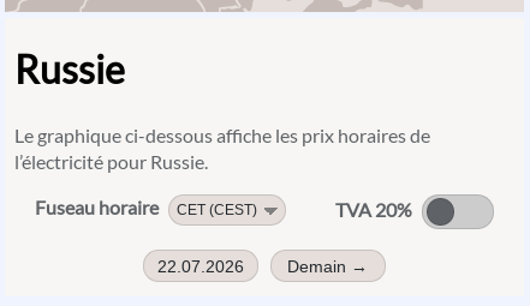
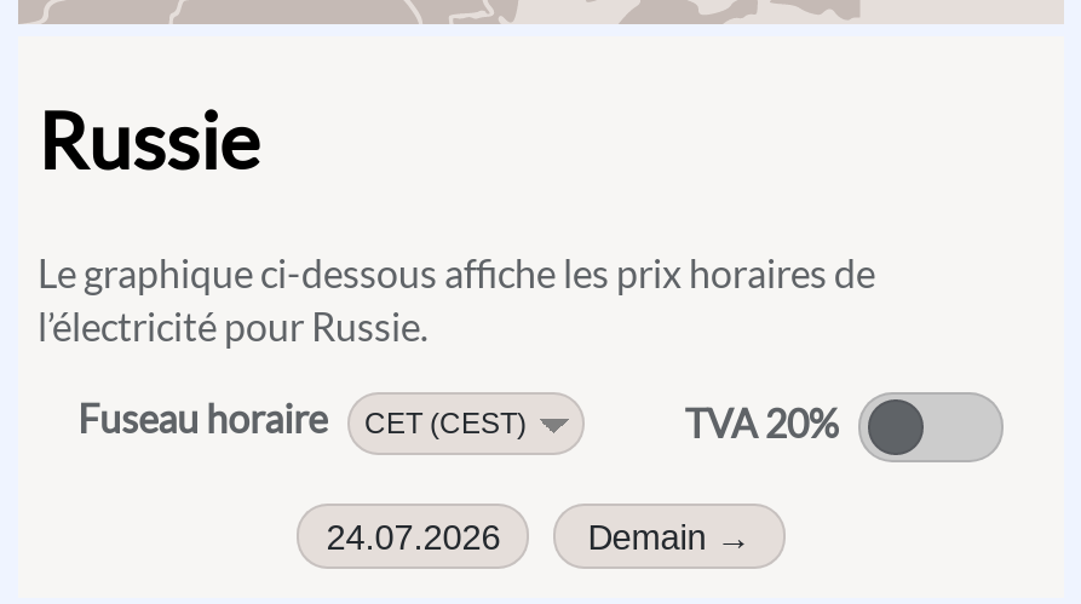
[158,256,244,276] 22.07.2026 -> [326,517,500,556] 24.07.2026

